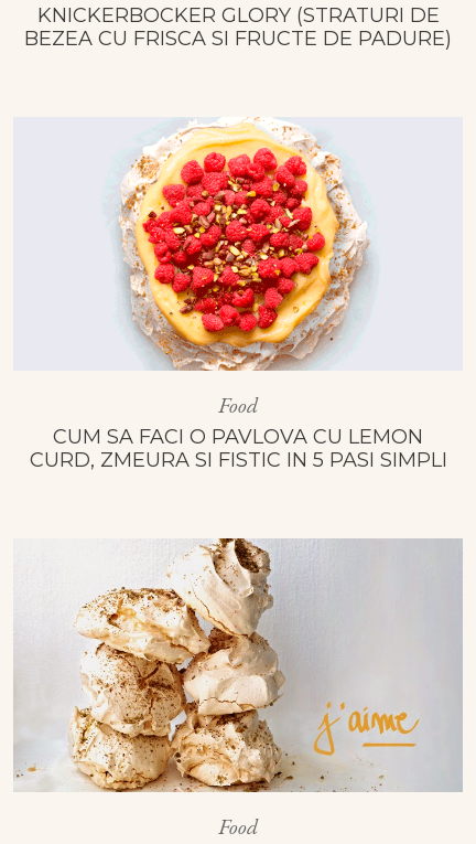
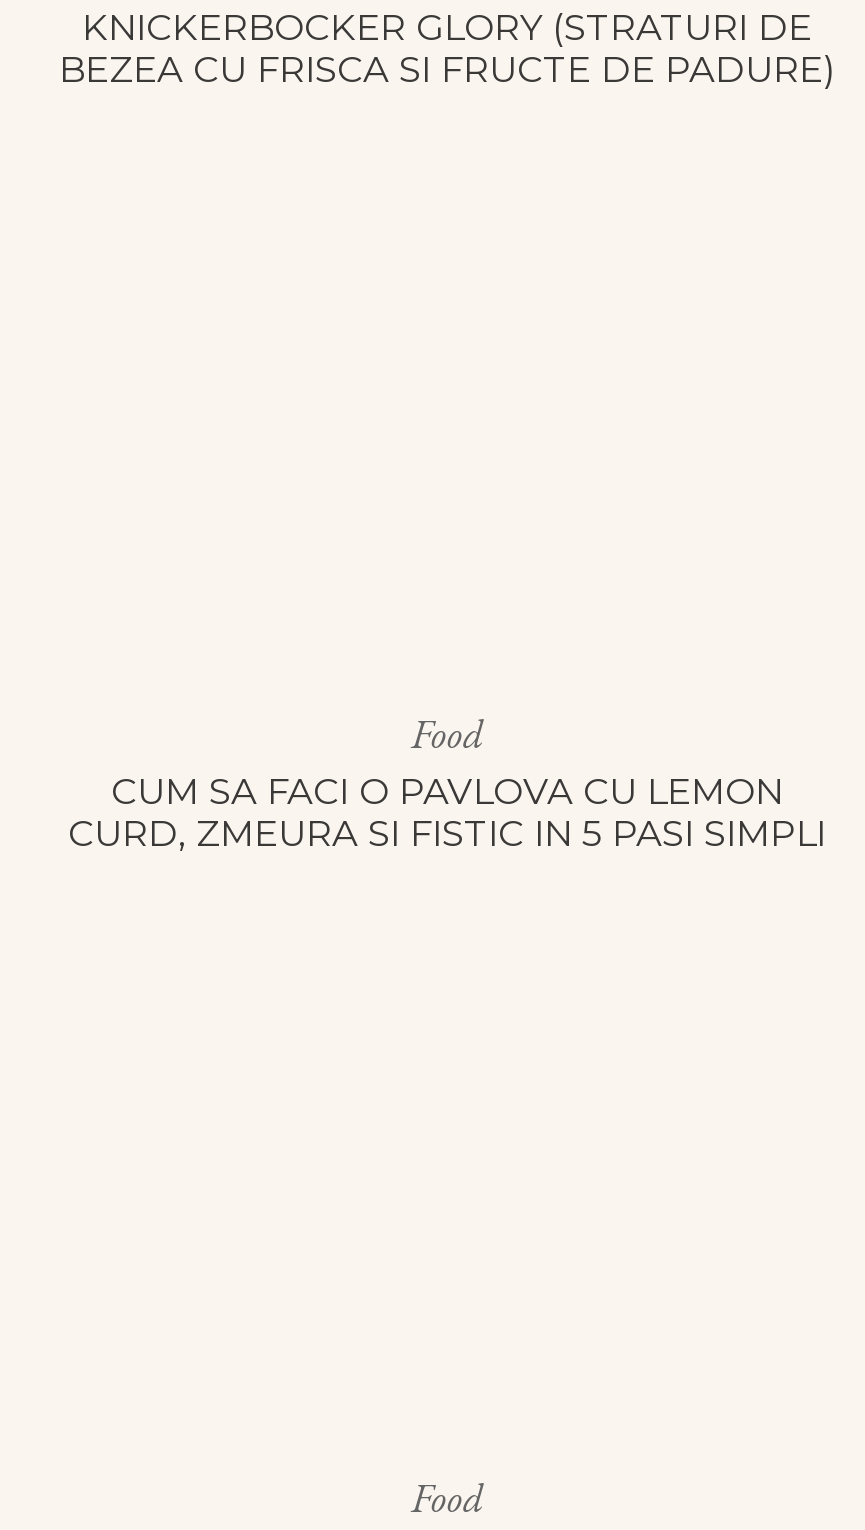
[102,117,380,372] [image] -> none
[13,537,463,793] [image] -> none

